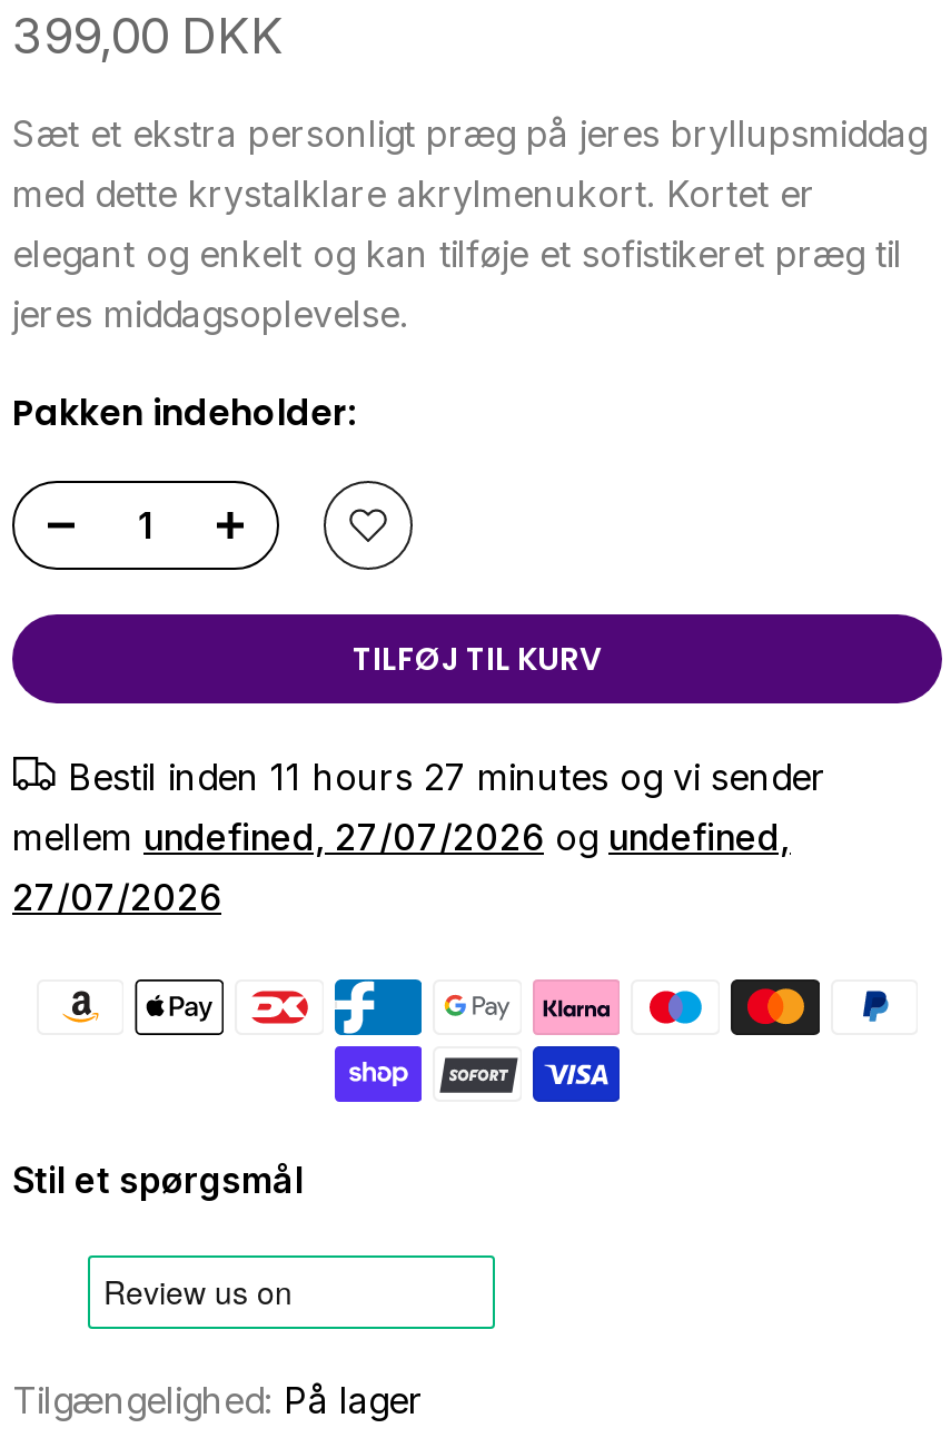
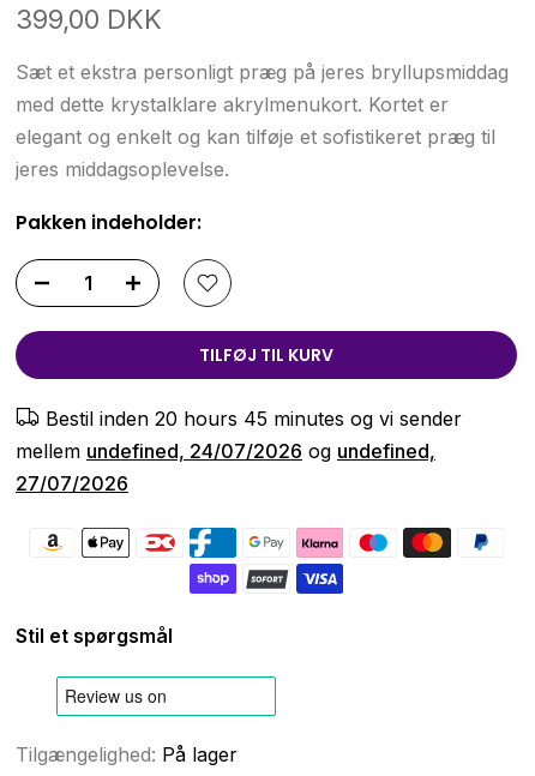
[68,756,826,800] Bestil inden 11 hours 27 minutes og vi sender -> [46,407,462,431] Bestil inden 20 hours 45 minutes og vi sender
[12,816,791,860] mellem undefined, 27/07/2026 og undefined, -> [16,440,435,464] mellem undefined, 24/07/2026 og undefined,

